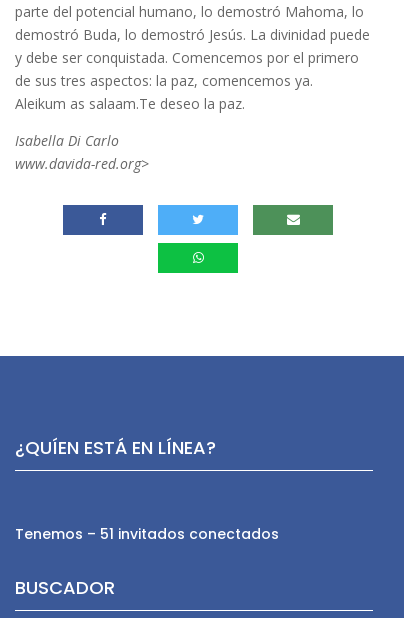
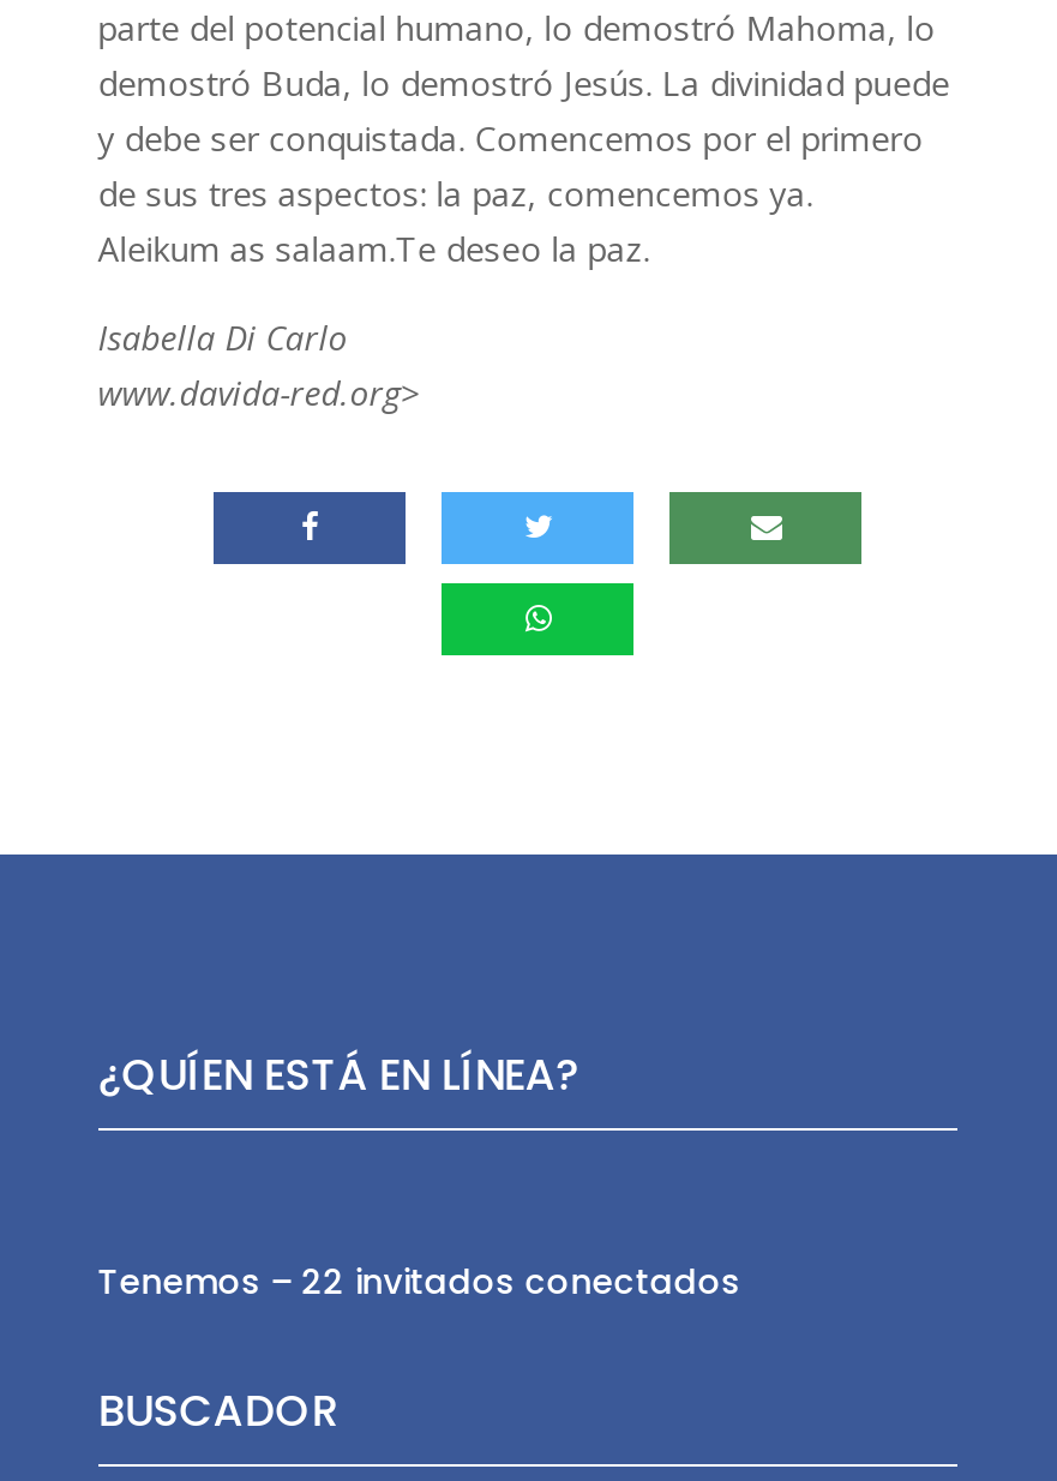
[15,524,279,544] Tenemos – 51 invitados conectados -> [98,1258,741,1306] Tenemos – 22 invitados conectados

